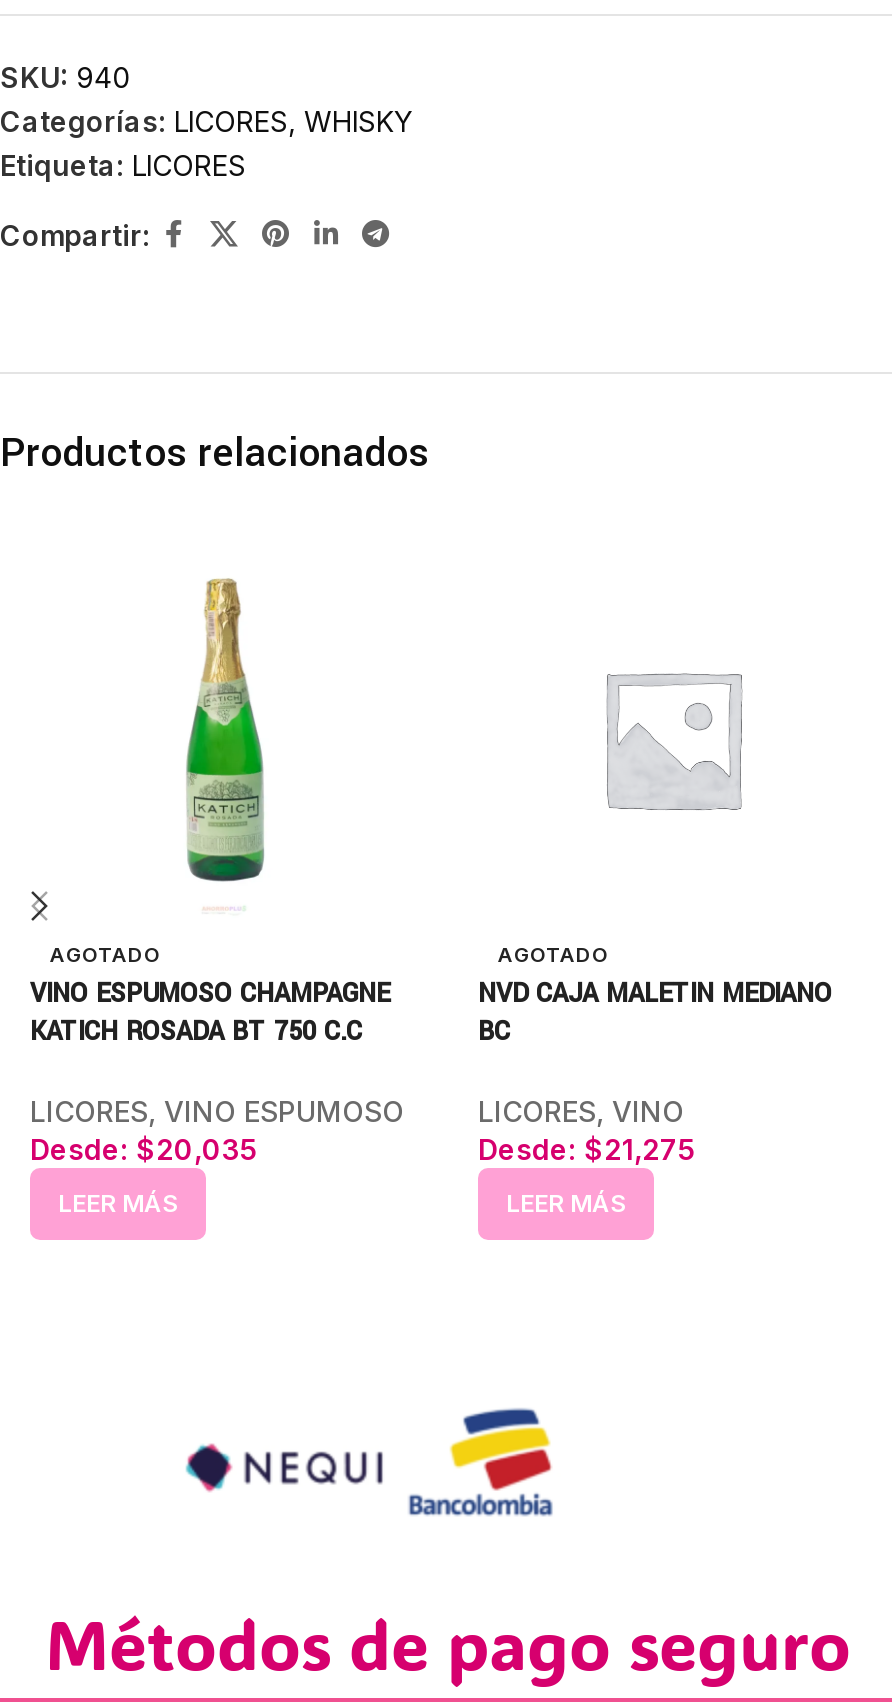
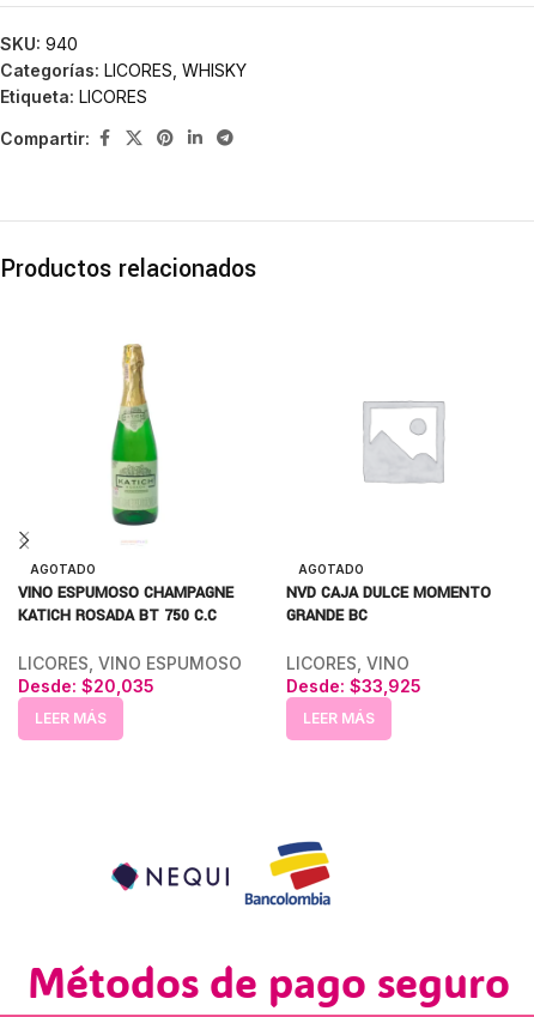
[478,976,832,1050] NVD CAJA MALETIN MEDIANO | BC -> [286,582,491,626] NVD CAJA DULCE MOMENTO | GRANDE BC
[478,1132,696,1166] Desde: $21,275 -> [286,676,421,696] Desde: $33,925

